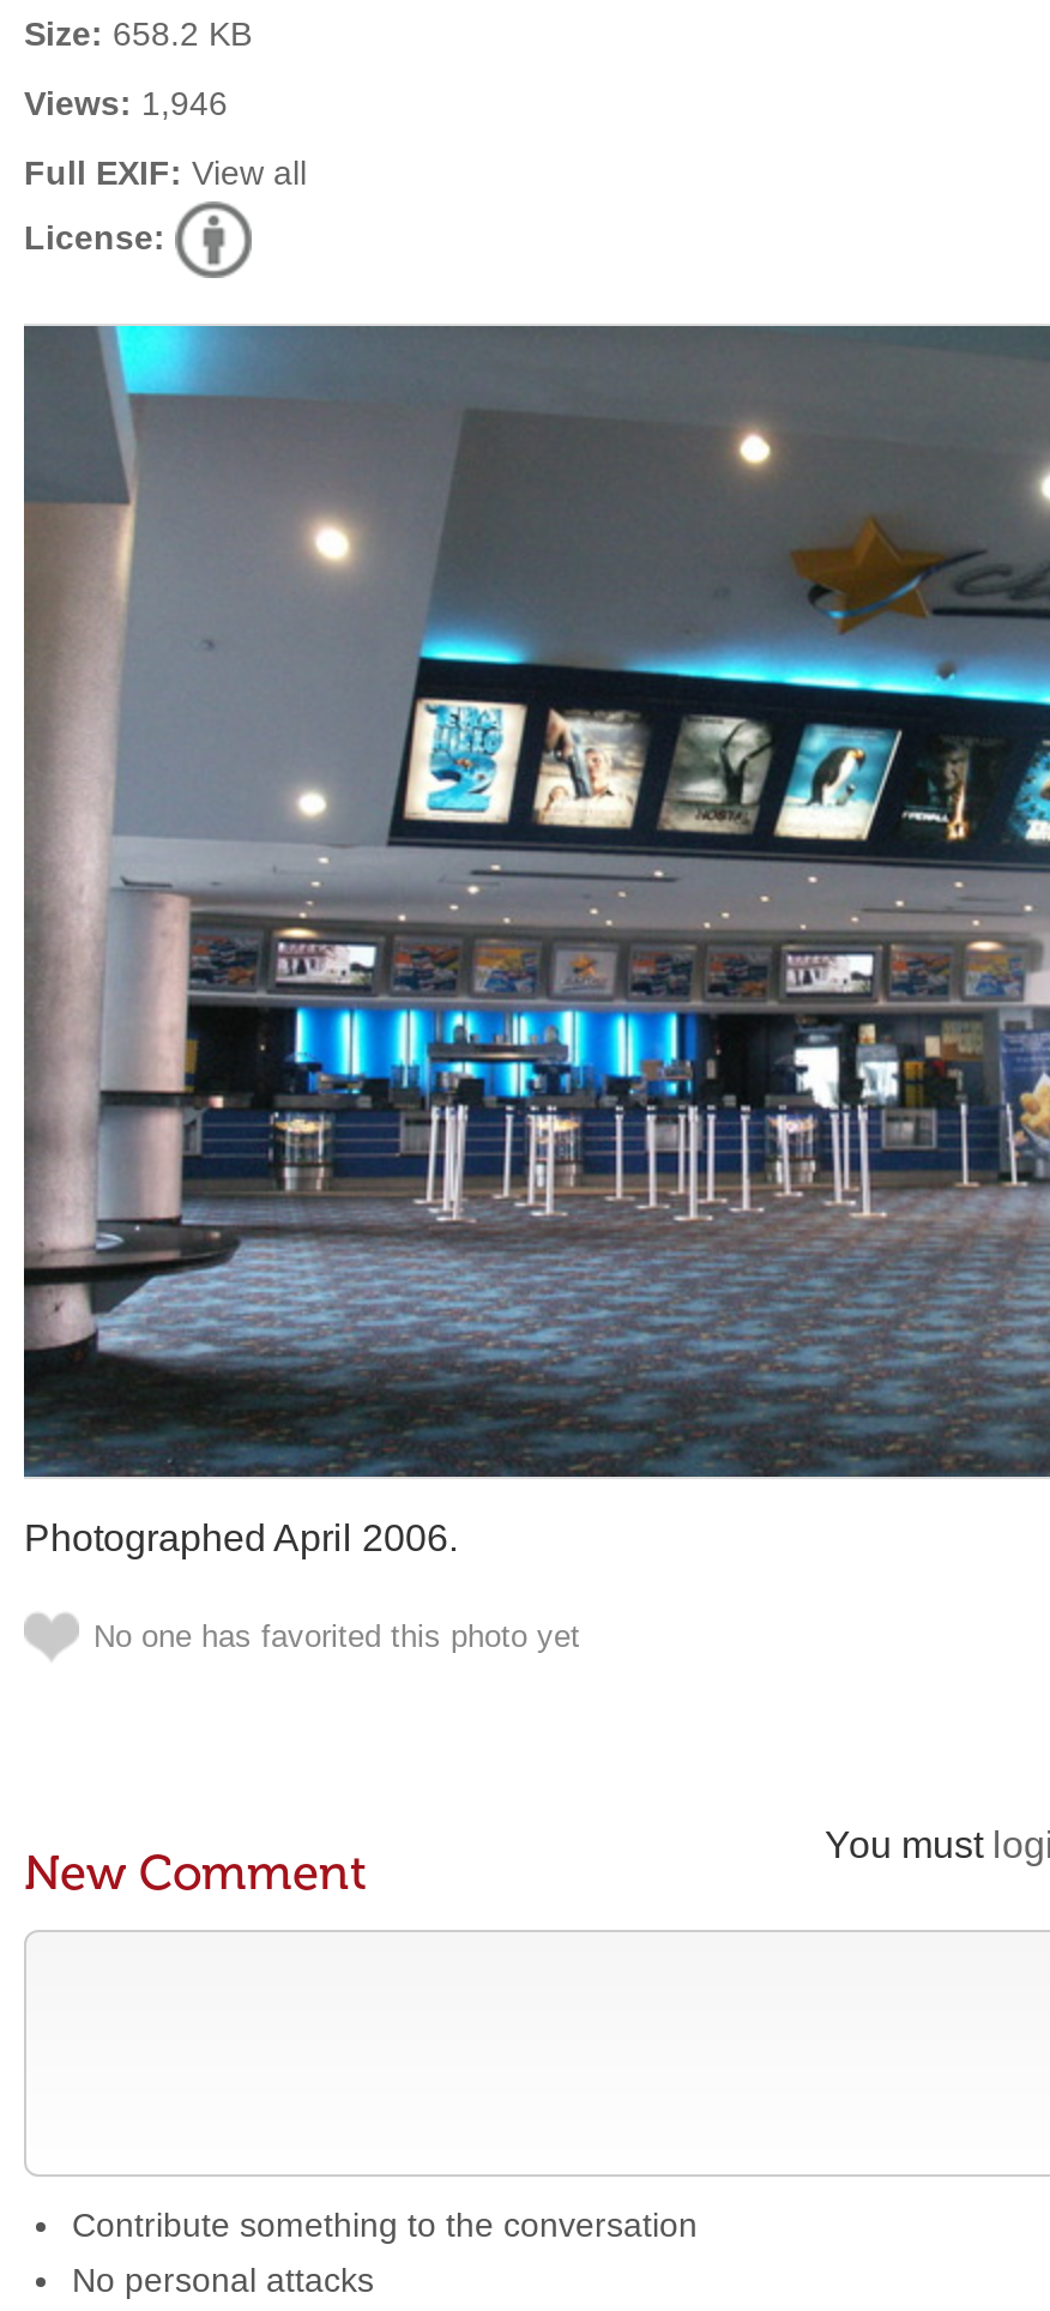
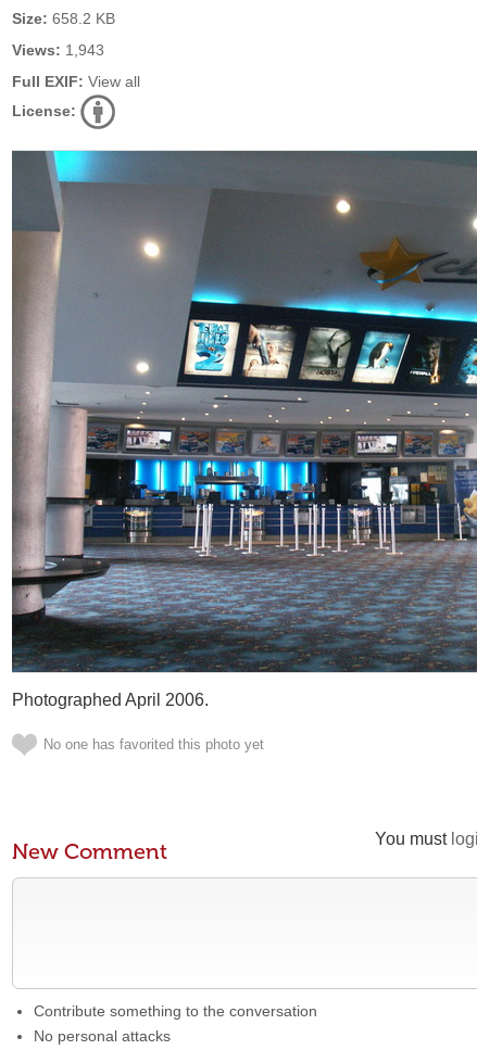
[24,84,228,122] Views: 1,946 -> [12,41,104,59] Views: 1,943

